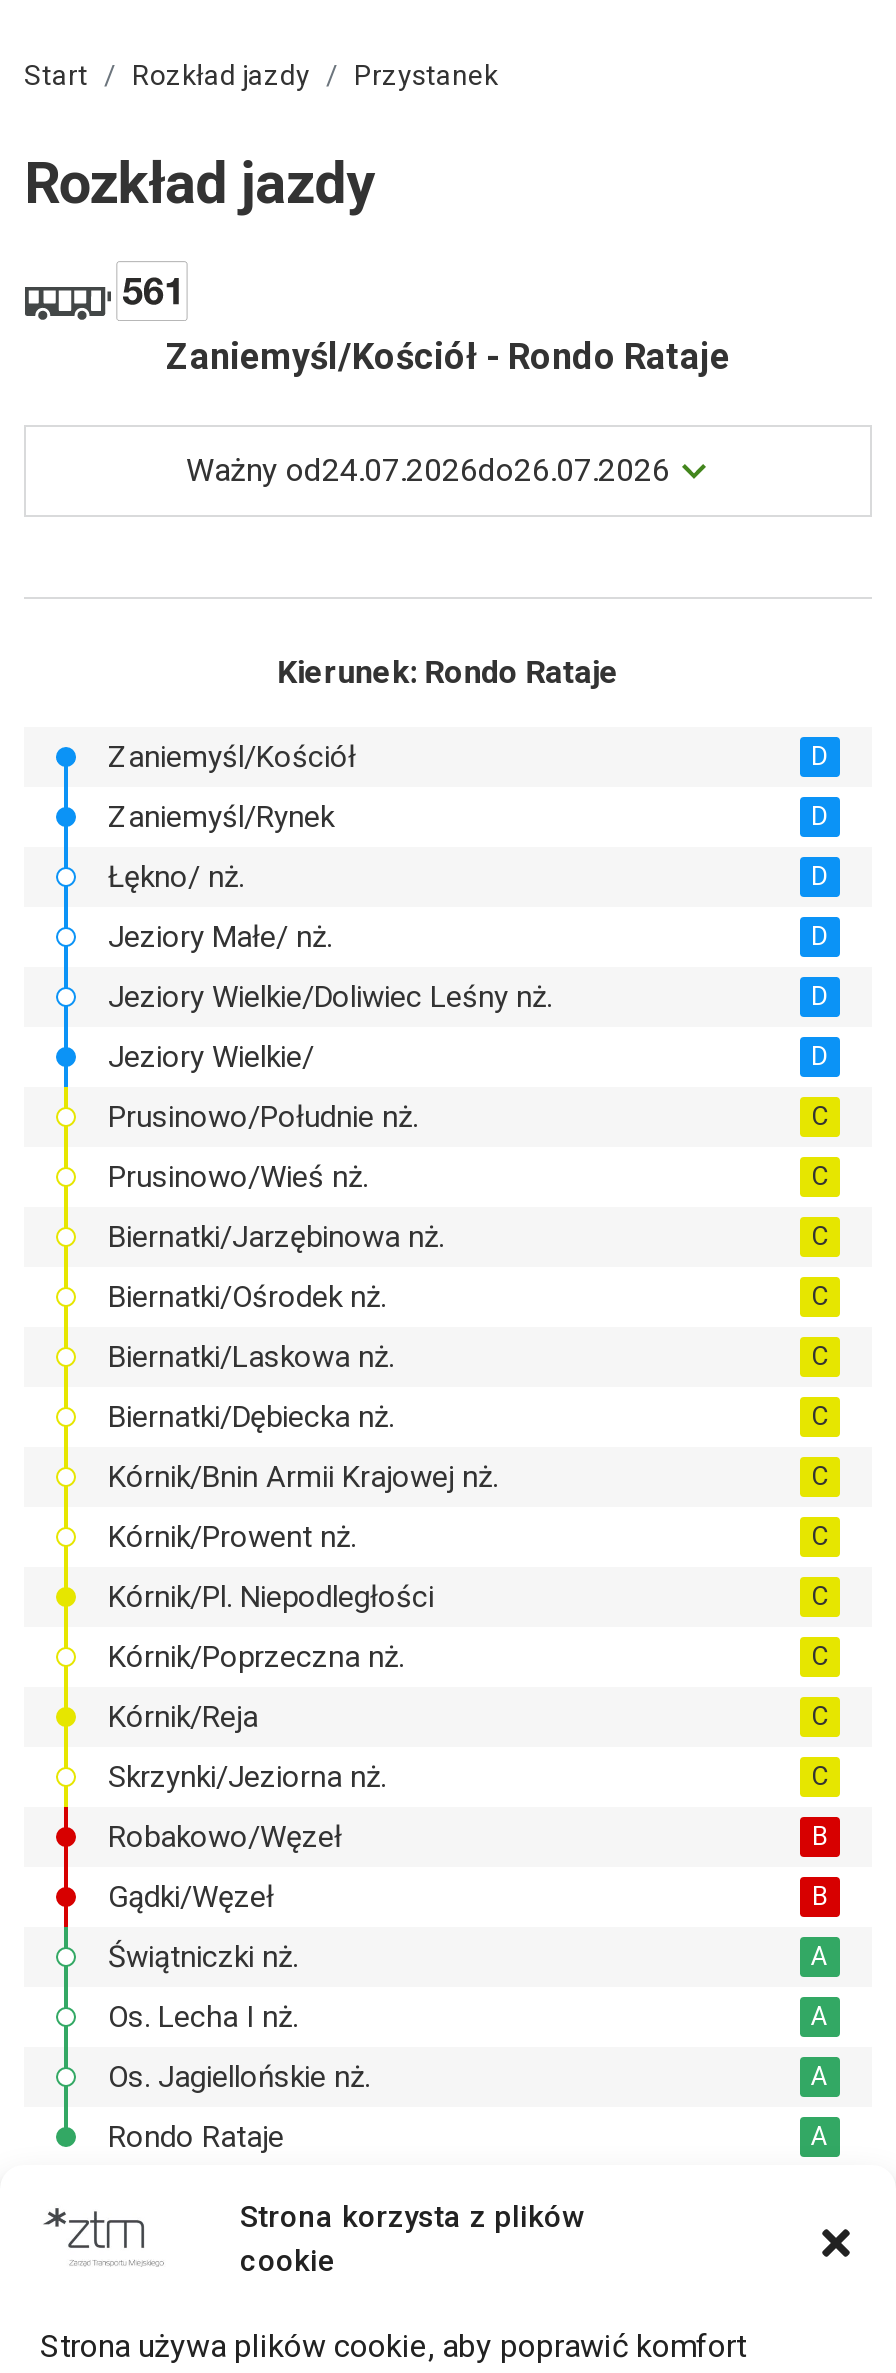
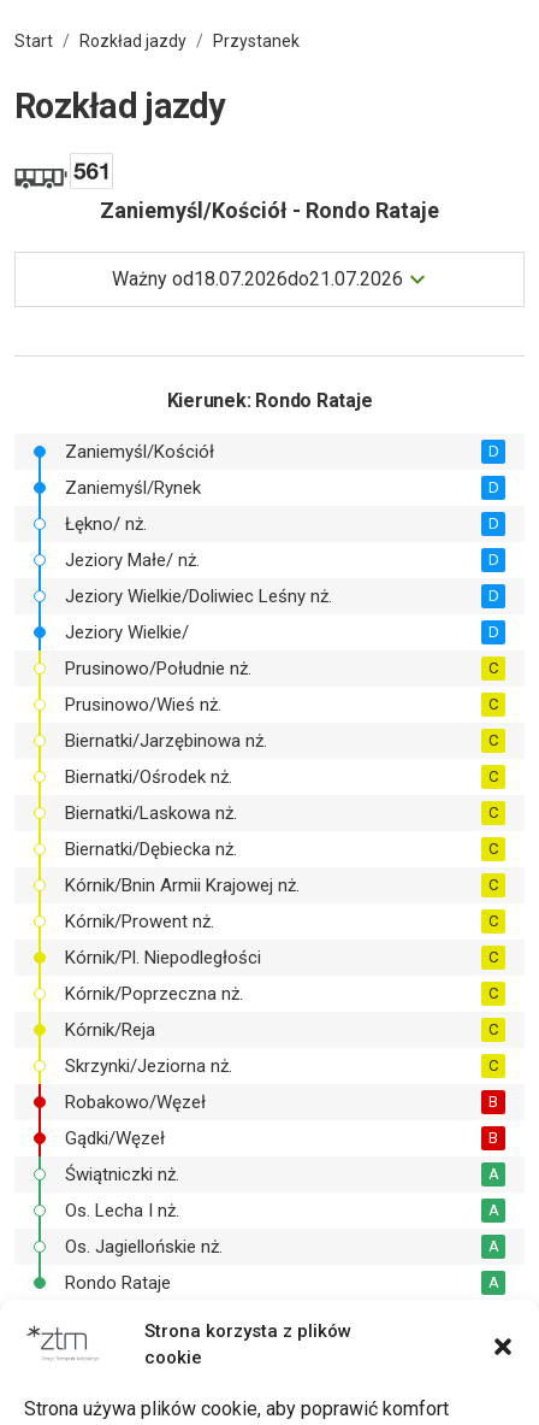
[186,451,670,489] Ważny od24.07.2026do26.07.2026 -> [112,267,403,290] Ważny od18.07.2026do21.07.2026

